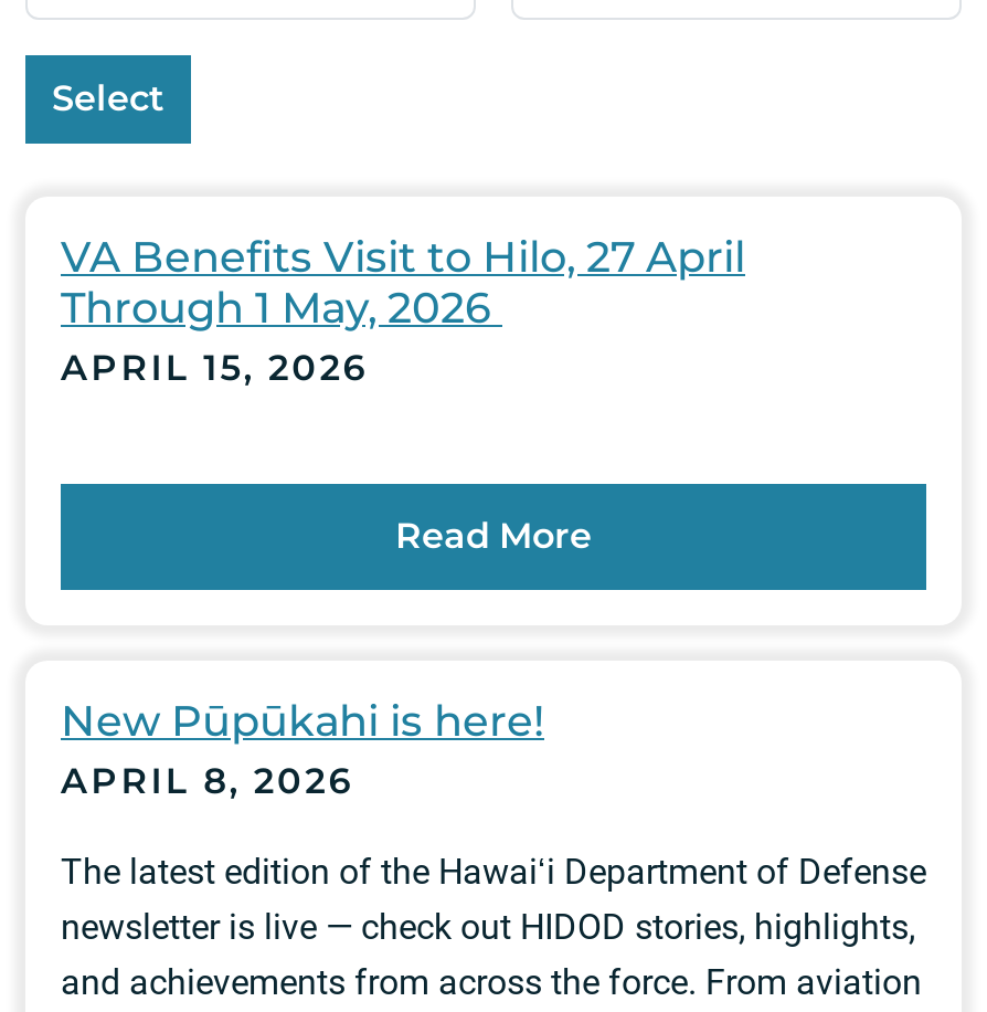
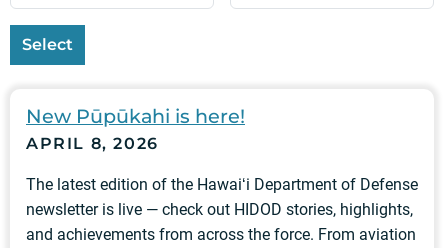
[61,230,745,389] VA Benefits Visit to Hilo, 27 April | Through 1 May, 2026 | APRIL 15, 2026 -> none
[395,515,592,557] Read More -> none

